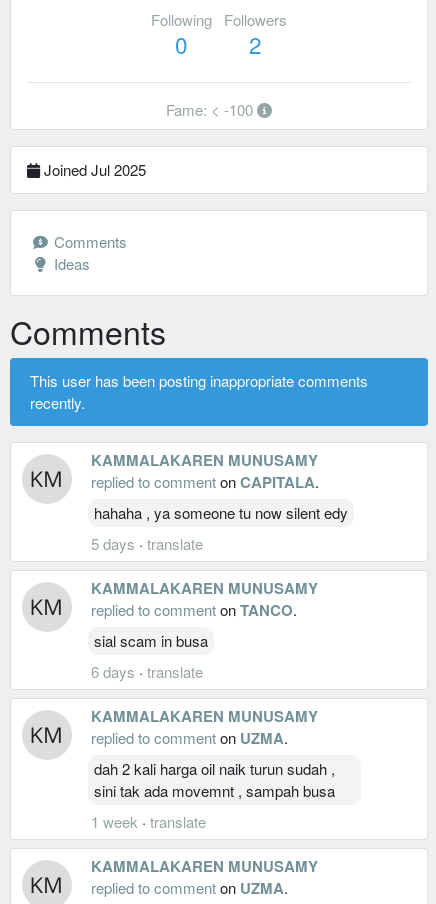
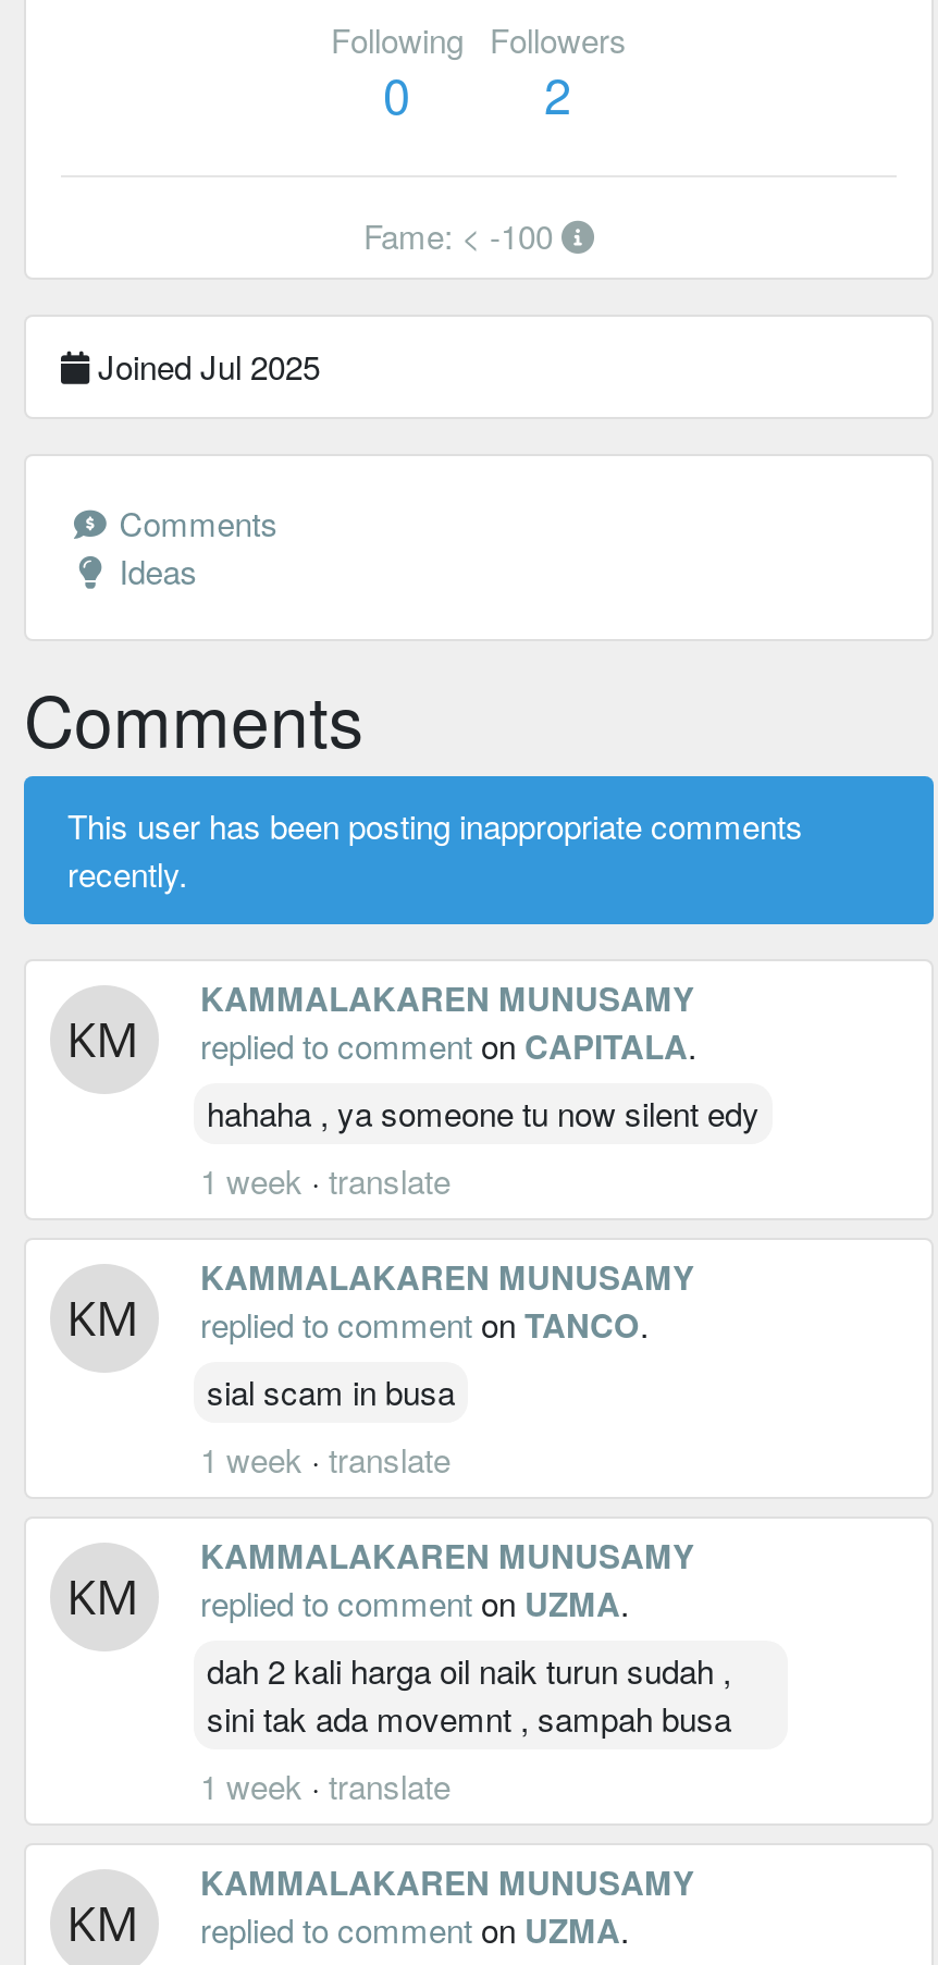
[91,533,203,554] 5 days · translate -> [200,1157,451,1202] 1 week · translate
[91,661,203,682] 6 days · translate -> [200,1435,451,1481] 1 week · translate

